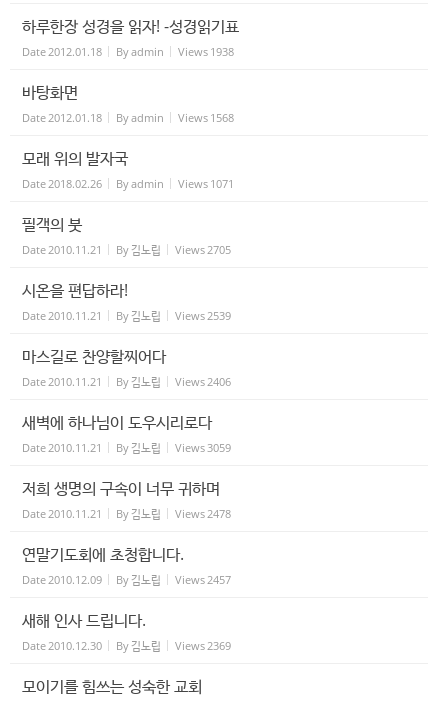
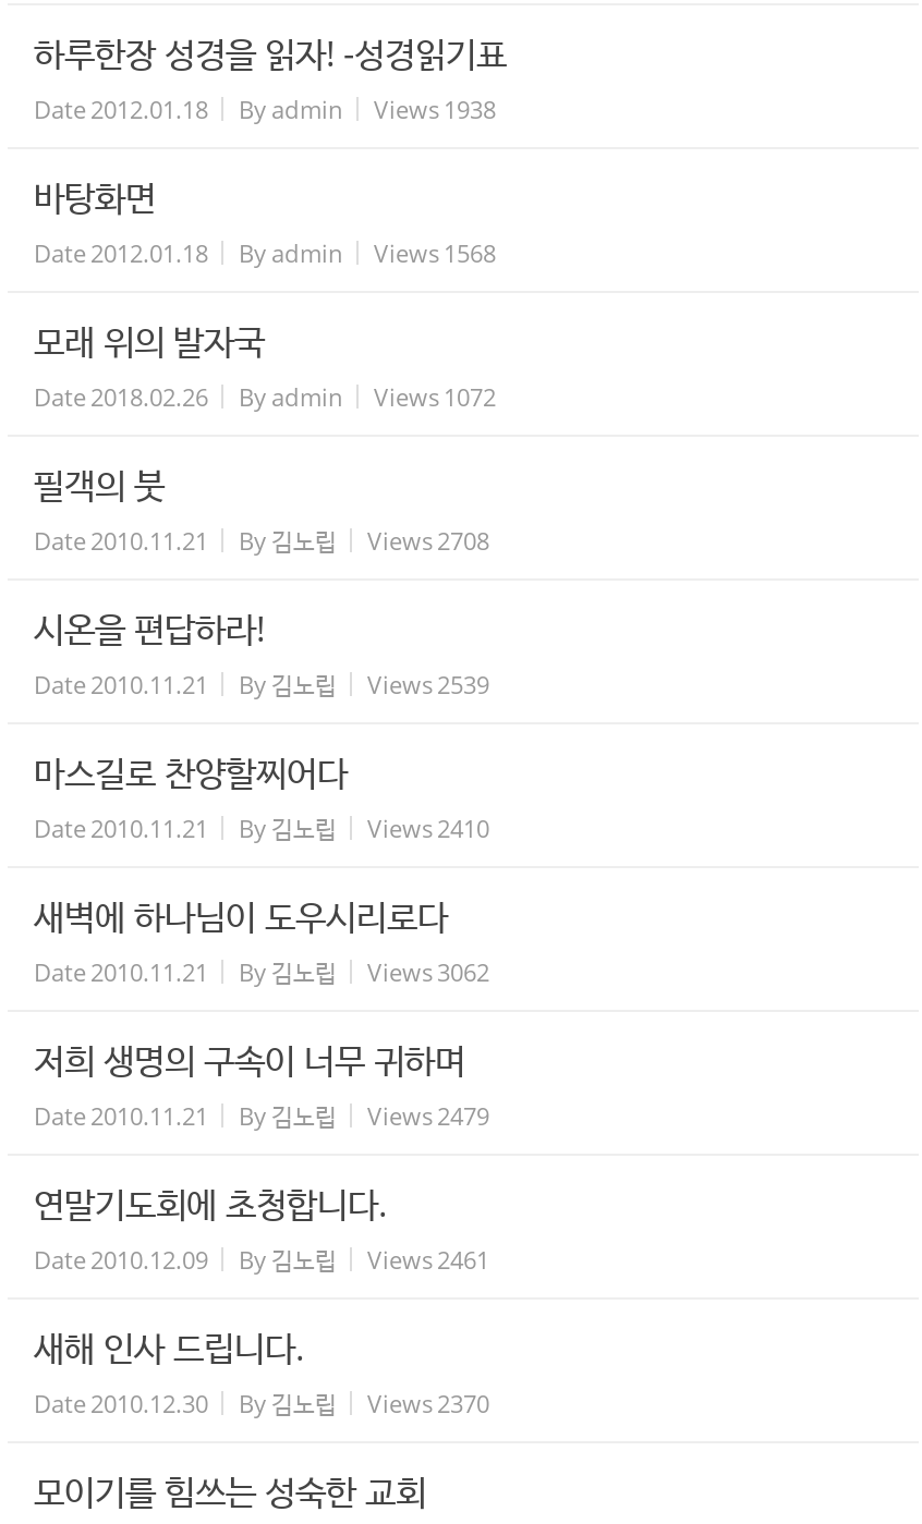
[22,176,234,191] Date 2018.02.26 By admin Views 1071 -> [34,380,496,413] Date 2018.02.26 By admin Views 1072
[22,242,231,257] Date 2010.11.21 By 김노립 Views 2705 -> [34,524,489,557] Date 2010.11.21 By 김노립 Views 2708
[22,374,231,389] Date 2010.11.21 By 김노립 Views 2406 -> [34,812,489,844] Date 2010.11.21 By 김노립 Views 2410
[22,440,231,455] Date 2010.11.21 By 김노립 Views 3059 -> [34,955,489,988] Date 2010.11.21 By 김노립 Views 3062
[22,506,231,521] Date 2010.11.21 By 김노립 Views 2478 -> [34,1099,489,1132] Date 2010.11.21 By 김노립 Views 2479
[22,572,231,587] Date 2010.12.09 By 김노립 Views 2457 -> [34,1243,489,1276] Date 2010.12.09 By 김노립 Views 2461
[22,638,231,653] Date 2010.12.30 By 김노립 Views 2369 -> [34,1387,489,1419] Date 2010.12.30 By 김노립 Views 2370

